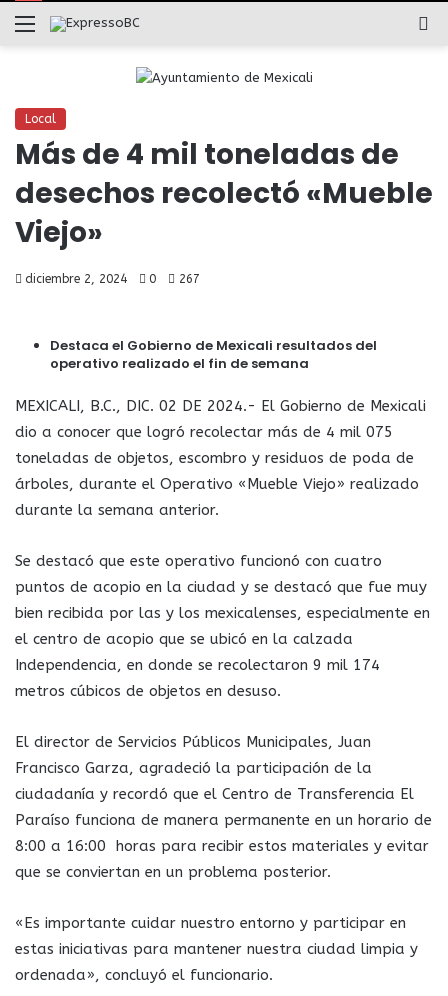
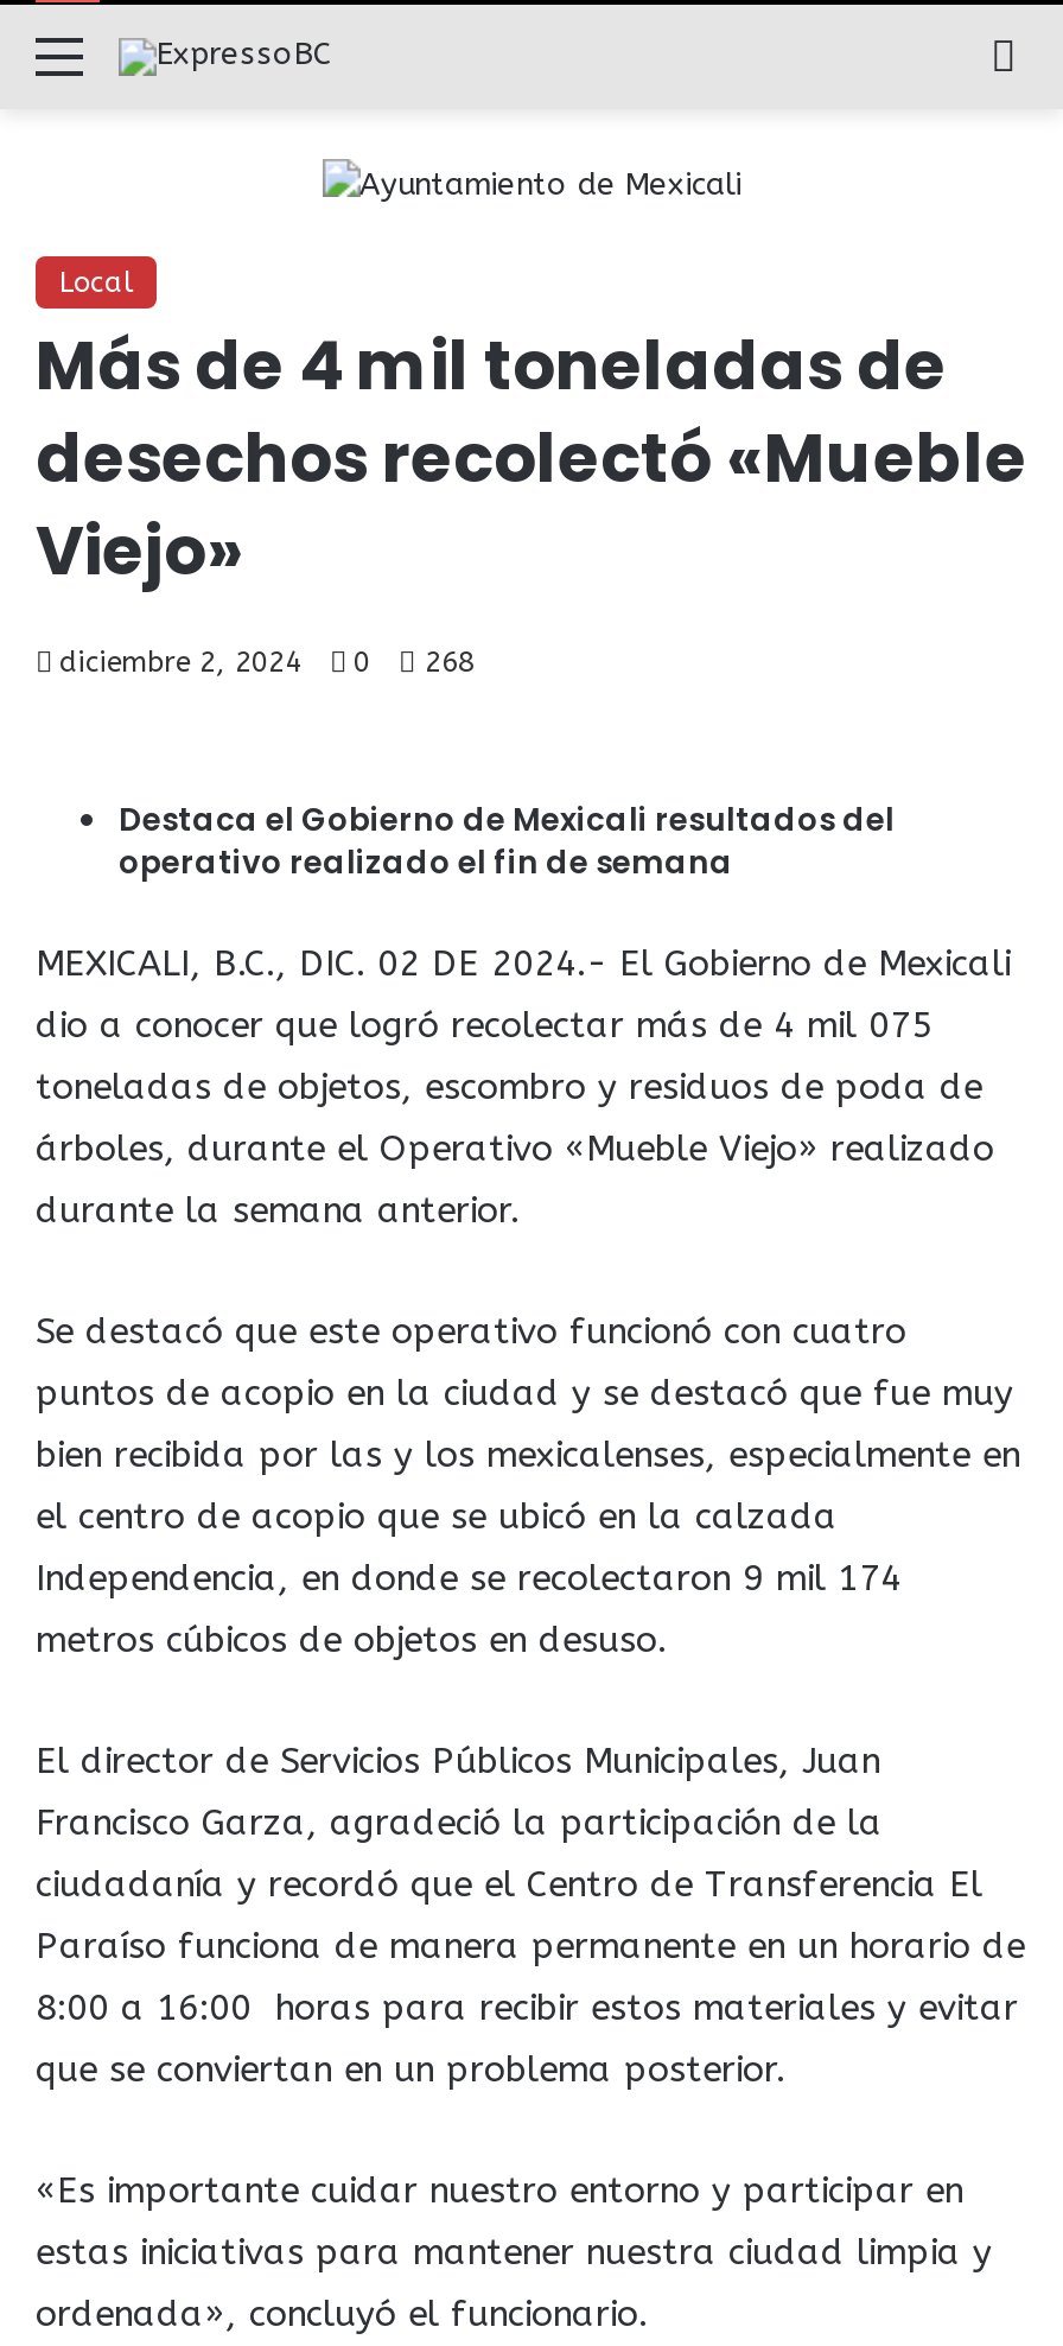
[25,272,200,286] diciembre 2, 2024 0 267 -> [59,646,475,679] diciembre 2, 2024 0 268

